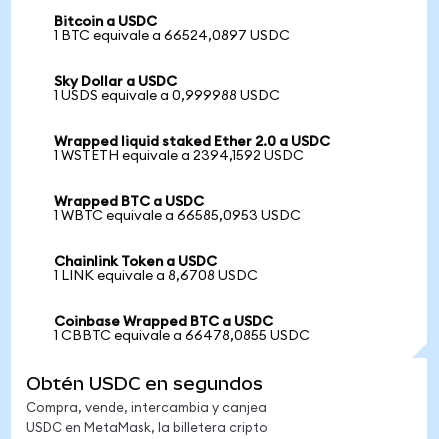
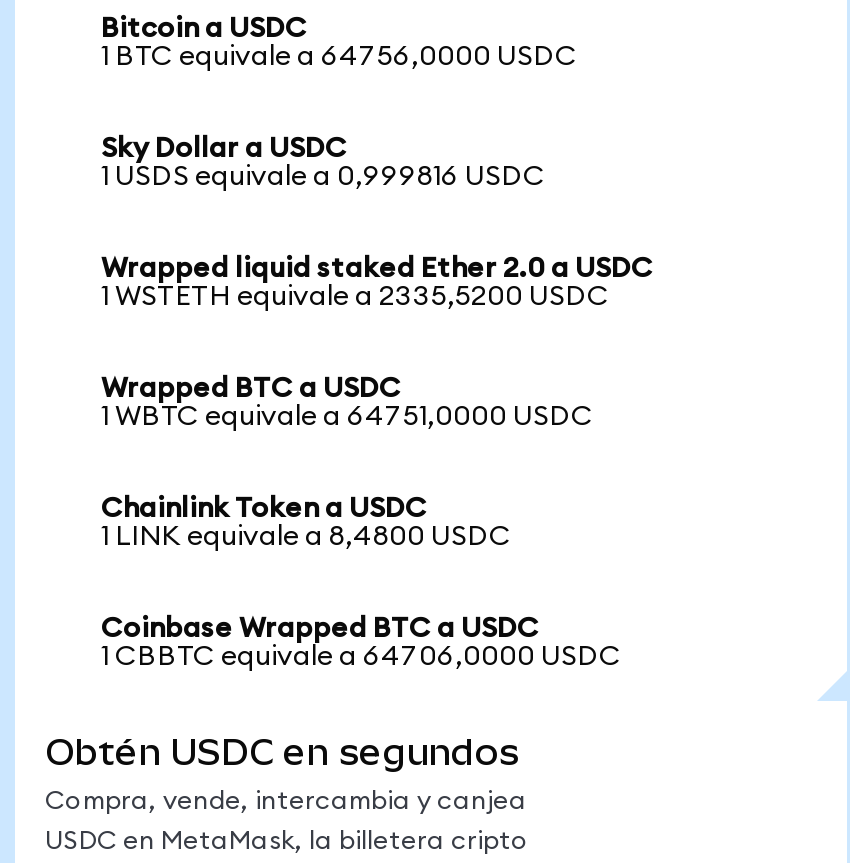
[54,29,290,43] 1 BTC equivale a 66524,0897 USDC -> [101,43,577,71] 1 BTC equivale a 64756,0000 USDC
[54,89,280,103] 1 USDS equivale a 0,999988 USDC -> [101,163,545,191] 1 USDS equivale a 0,999816 USDC
[54,149,304,163] 1 WSTETH equivale a 2394,1592 USDC -> [101,283,609,311] 1 WSTETH equivale a 2335,5200 USDC
[54,209,301,223] 1 WBTC equivale a 66585,0953 USDC -> [101,403,593,431] 1 WBTC equivale a 64751,0000 USDC
[54,269,258,283] 1 LINK equivale a 8,6708 USDC -> [101,523,511,551] 1 LINK equivale a 8,4800 USDC
[54,329,310,343] 1 CBBTC equivale a 66478,0855 USDC -> [101,643,621,671] 1 CBBTC equivale a 64706,0000 USDC

